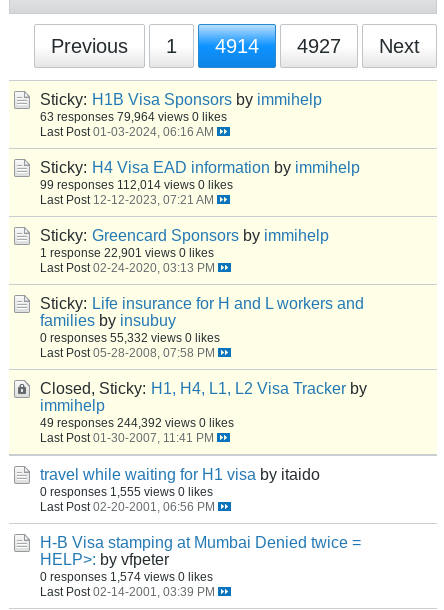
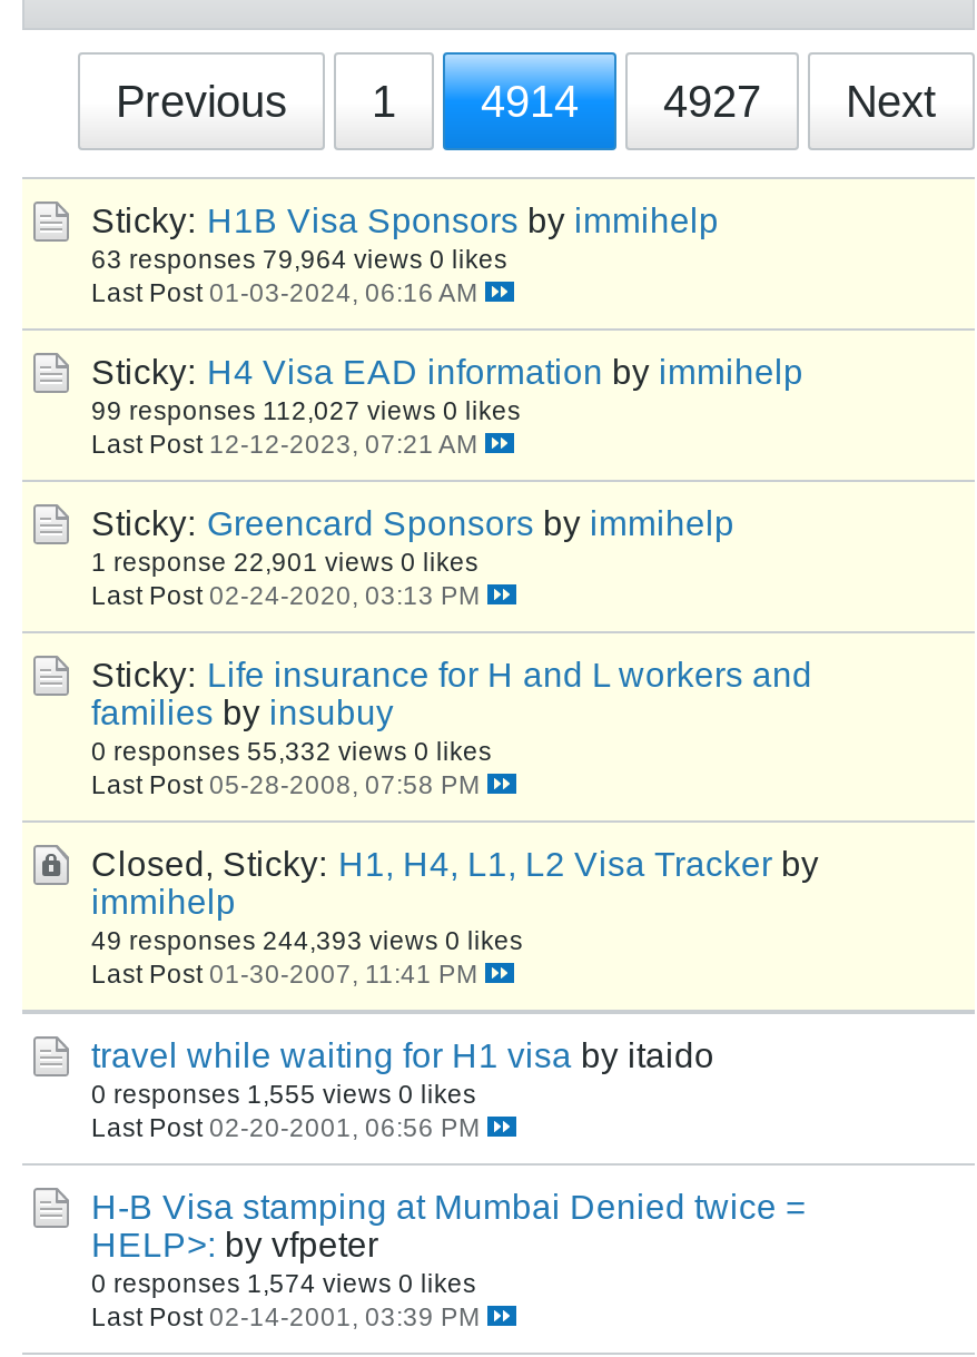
[40,178,233,191] 99 responses 112,014 views 0 likes -> [91,394,521,423] 99 responses 112,027 views 0 likes
[40,416,234,429] 49 responses 244,392 views 0 likes -> [91,924,523,953] 49 responses 244,393 views 0 likes

